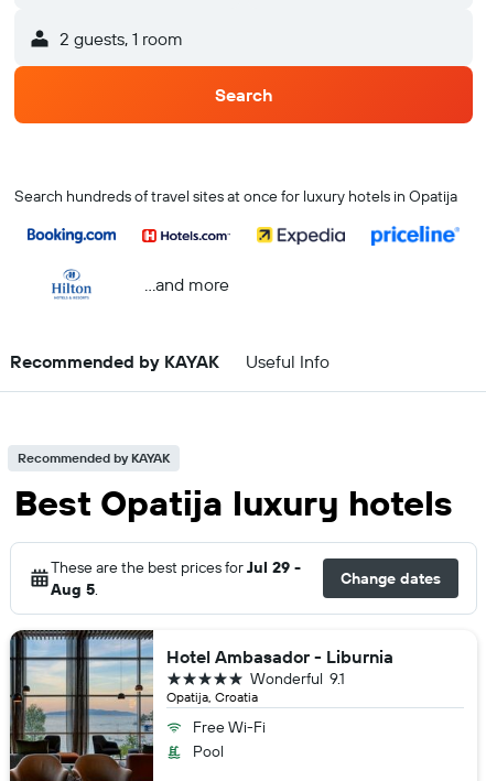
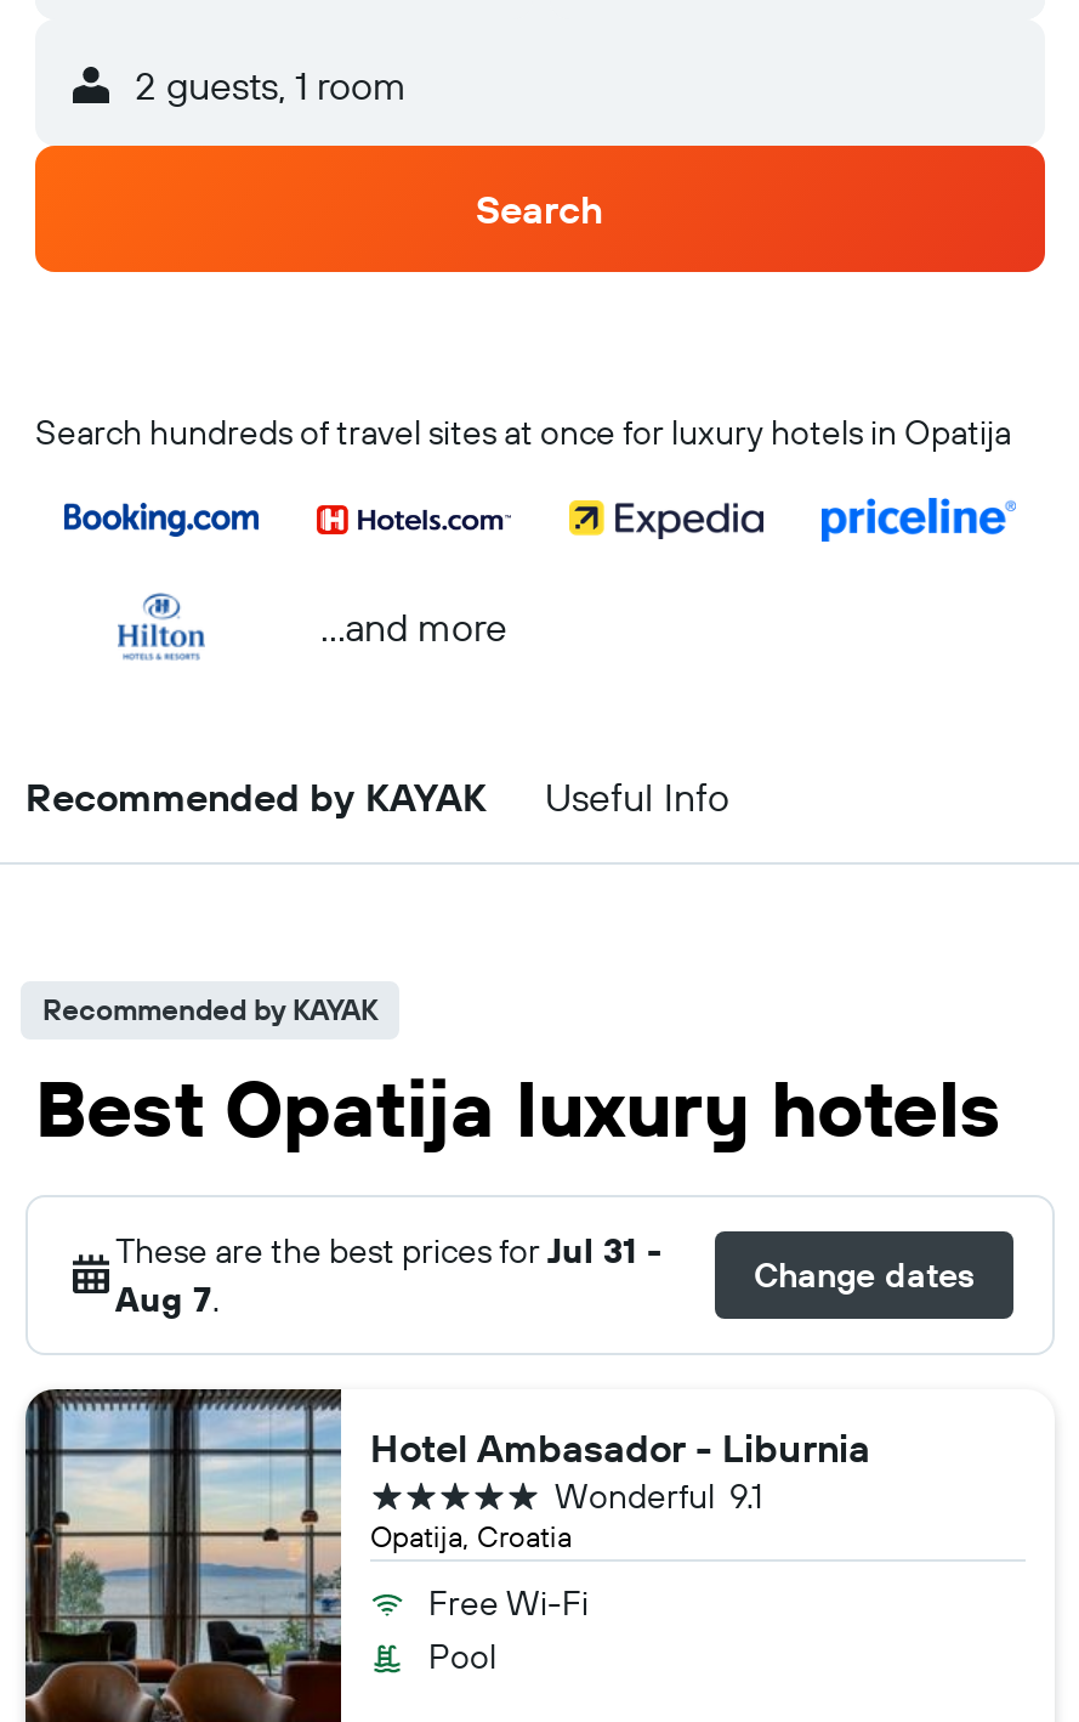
[51,557,301,577] These are the best prices for Jul 29 - -> [115,1229,661,1273] These are the best prices for Jul 31 -
[51,579,98,599] Aug 5. -> [115,1278,220,1321] Aug 7.

